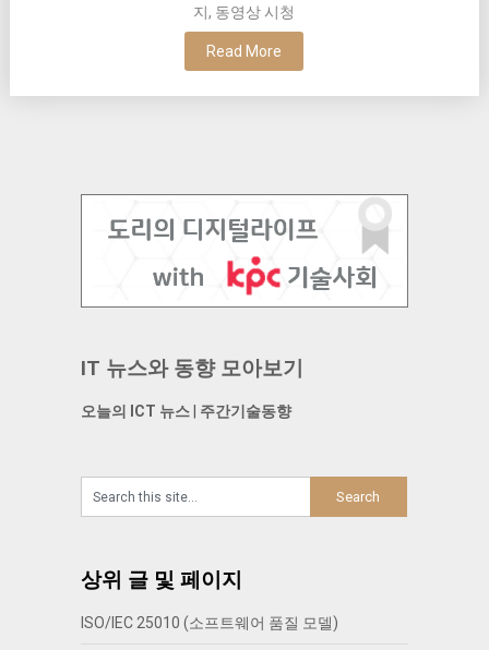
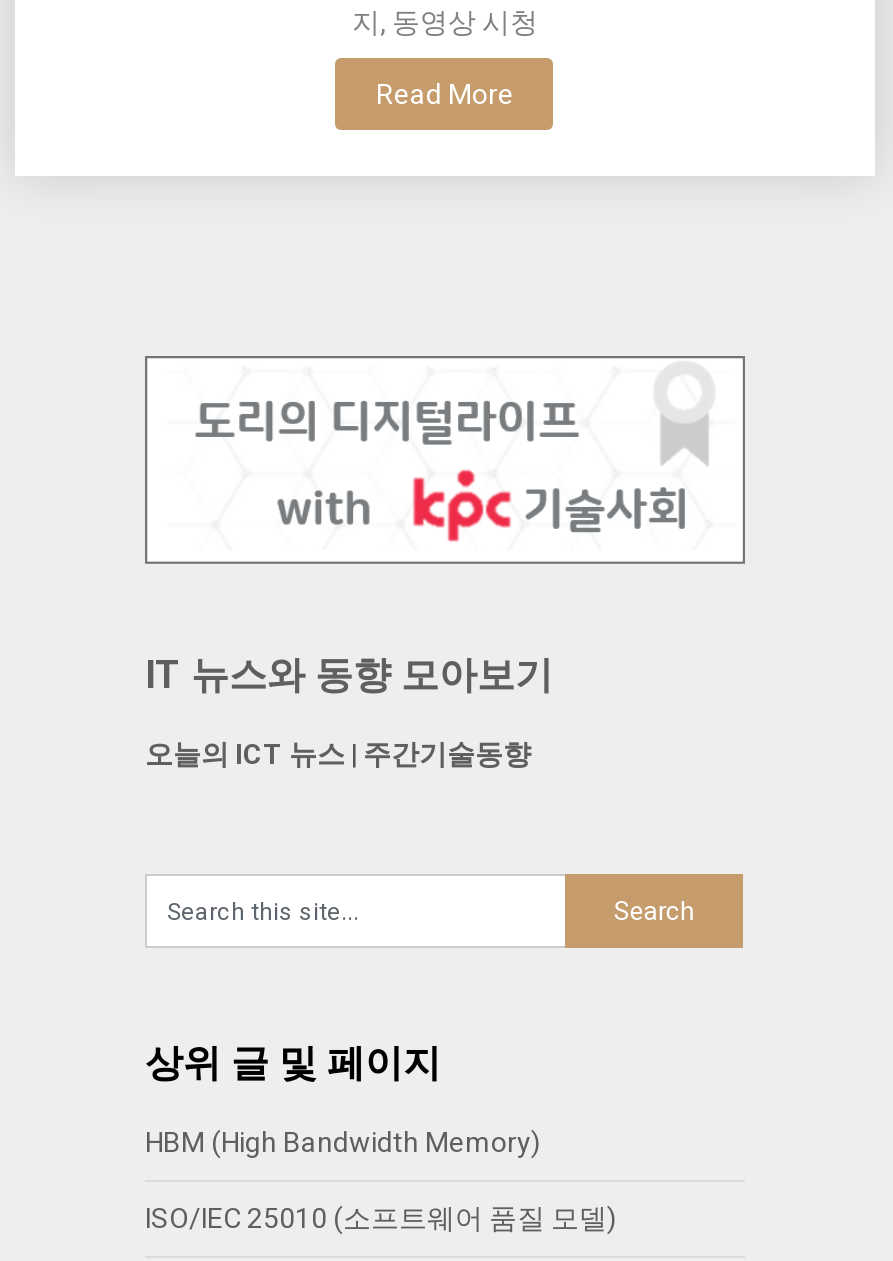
none -> [145,1126,541,1158] HBM (High Bandwidth Memory)

